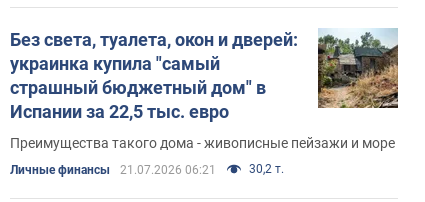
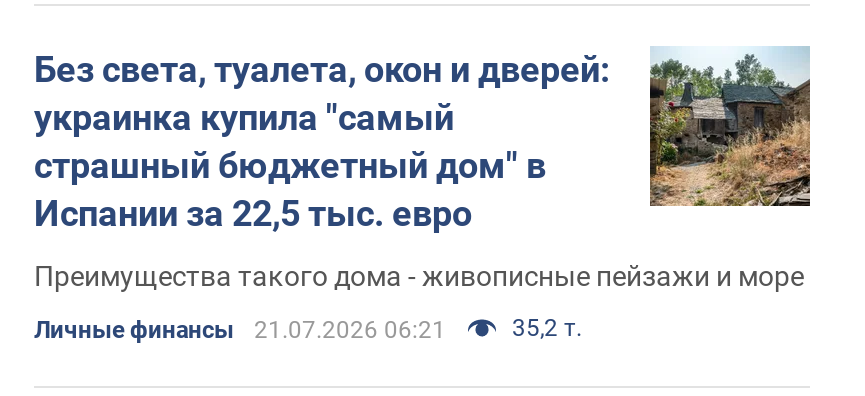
[249,162,284,176] 30,2 т. -> [512,314,582,342] 35,2 т.

